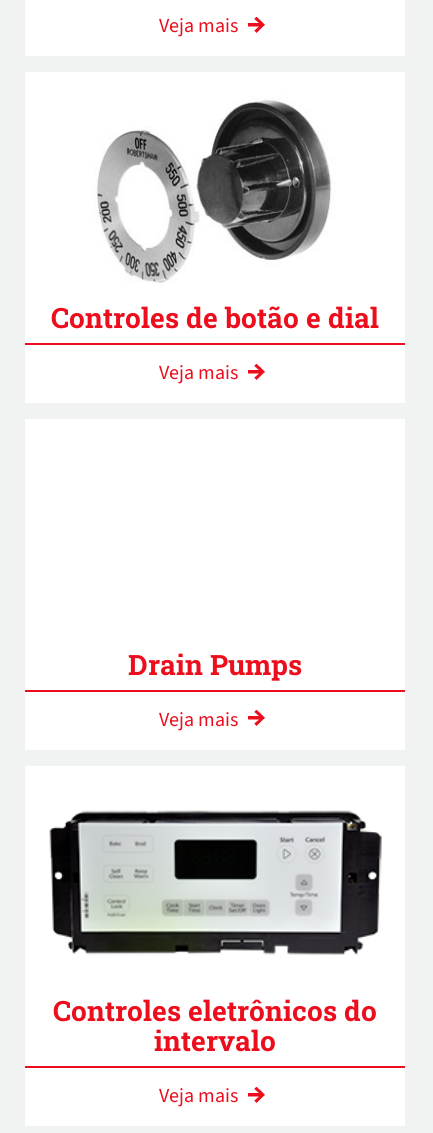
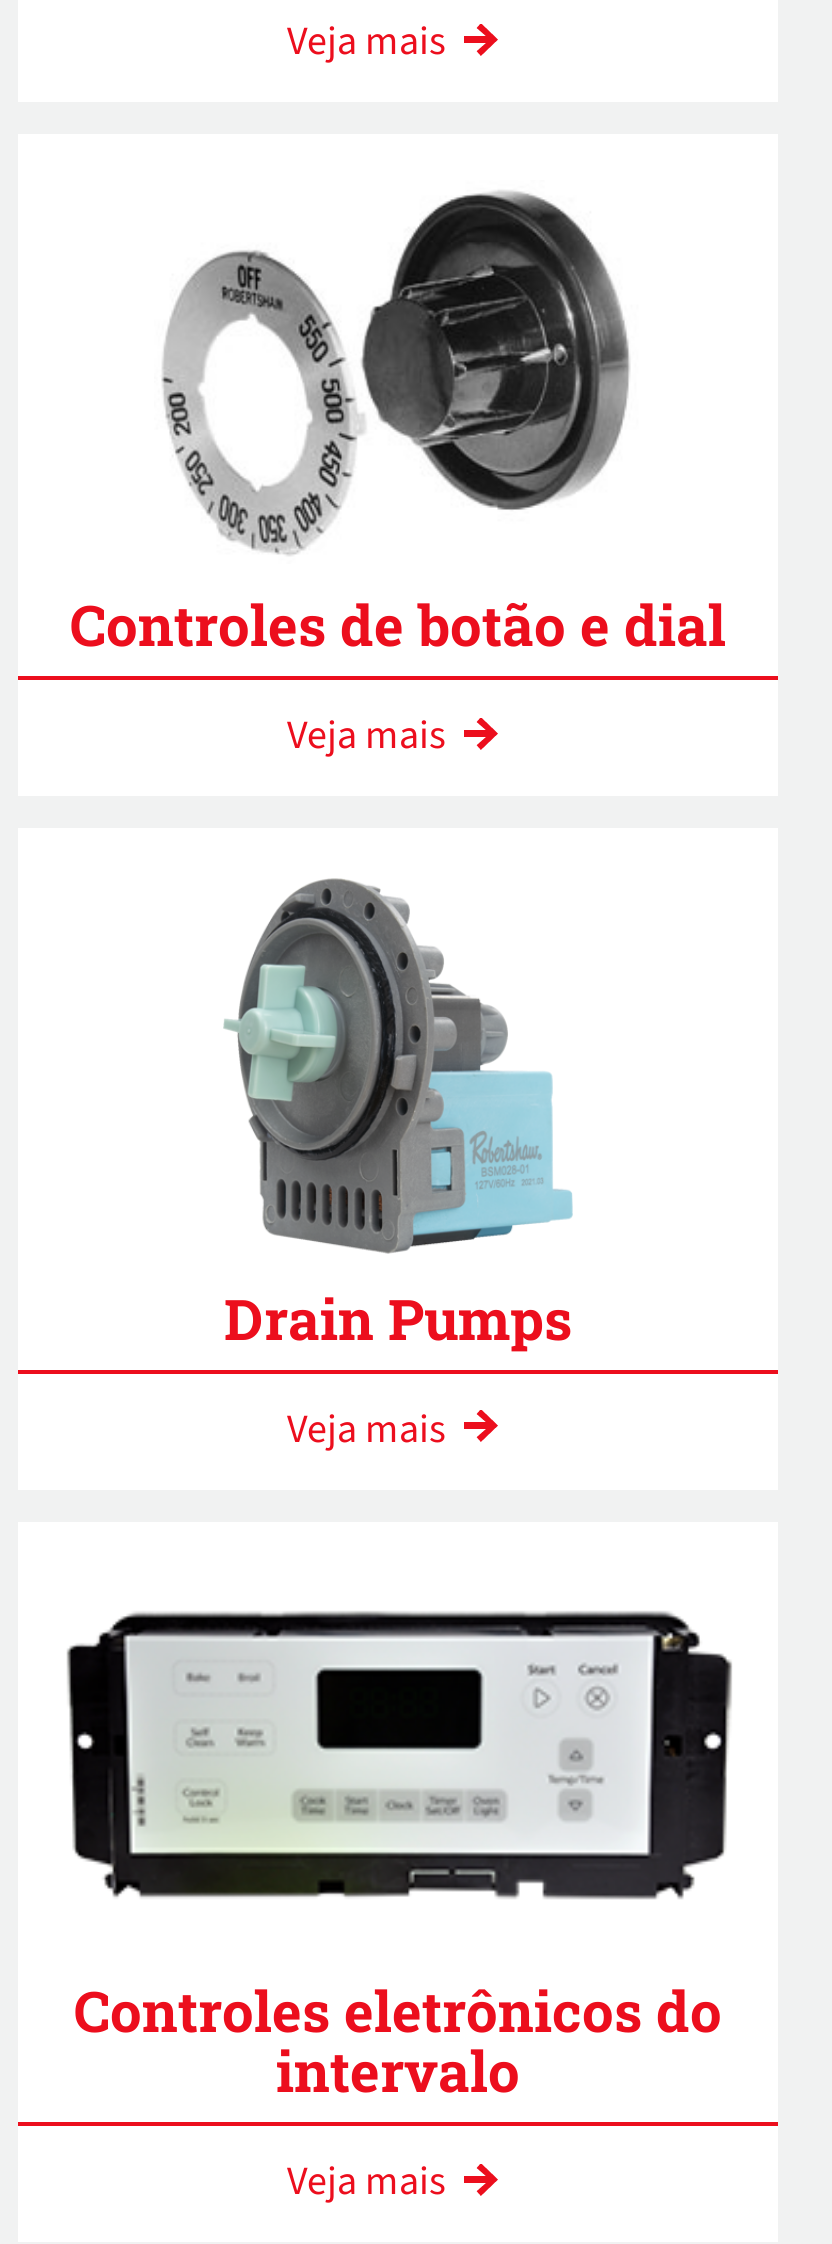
none -> [224,878,574,1254] [image]

